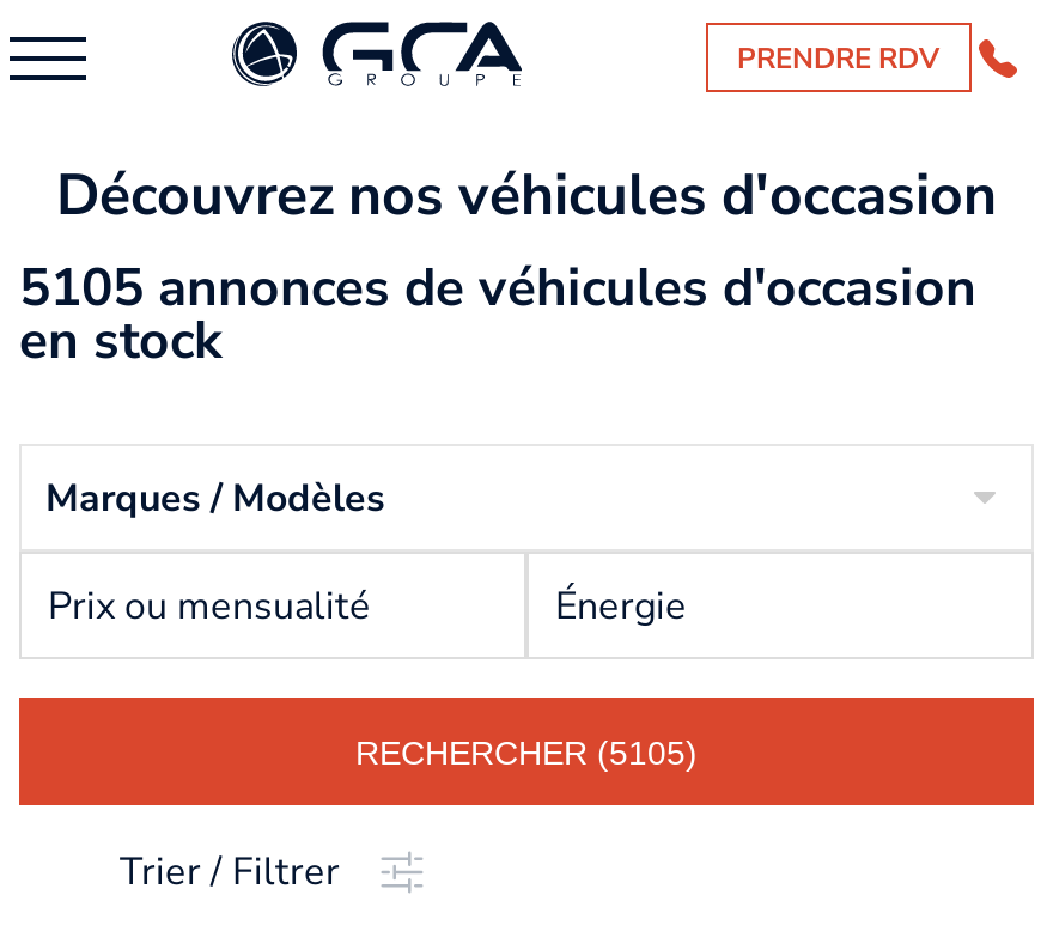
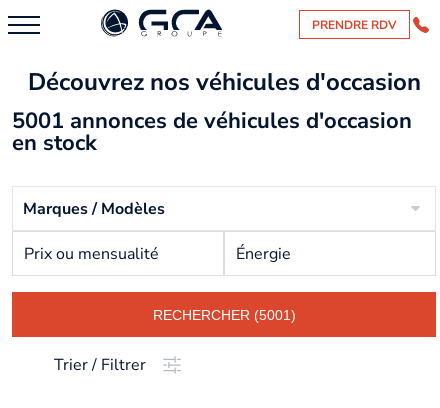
[19,252,976,324] 5105 annonces de véhicules d'occasion -> [12,106,412,136] 5001 annonces de véhicules d'occasion
[355,732,698,770] RECHERCHER (5105) -> [152,306,295,322] RECHERCHER (5001)

